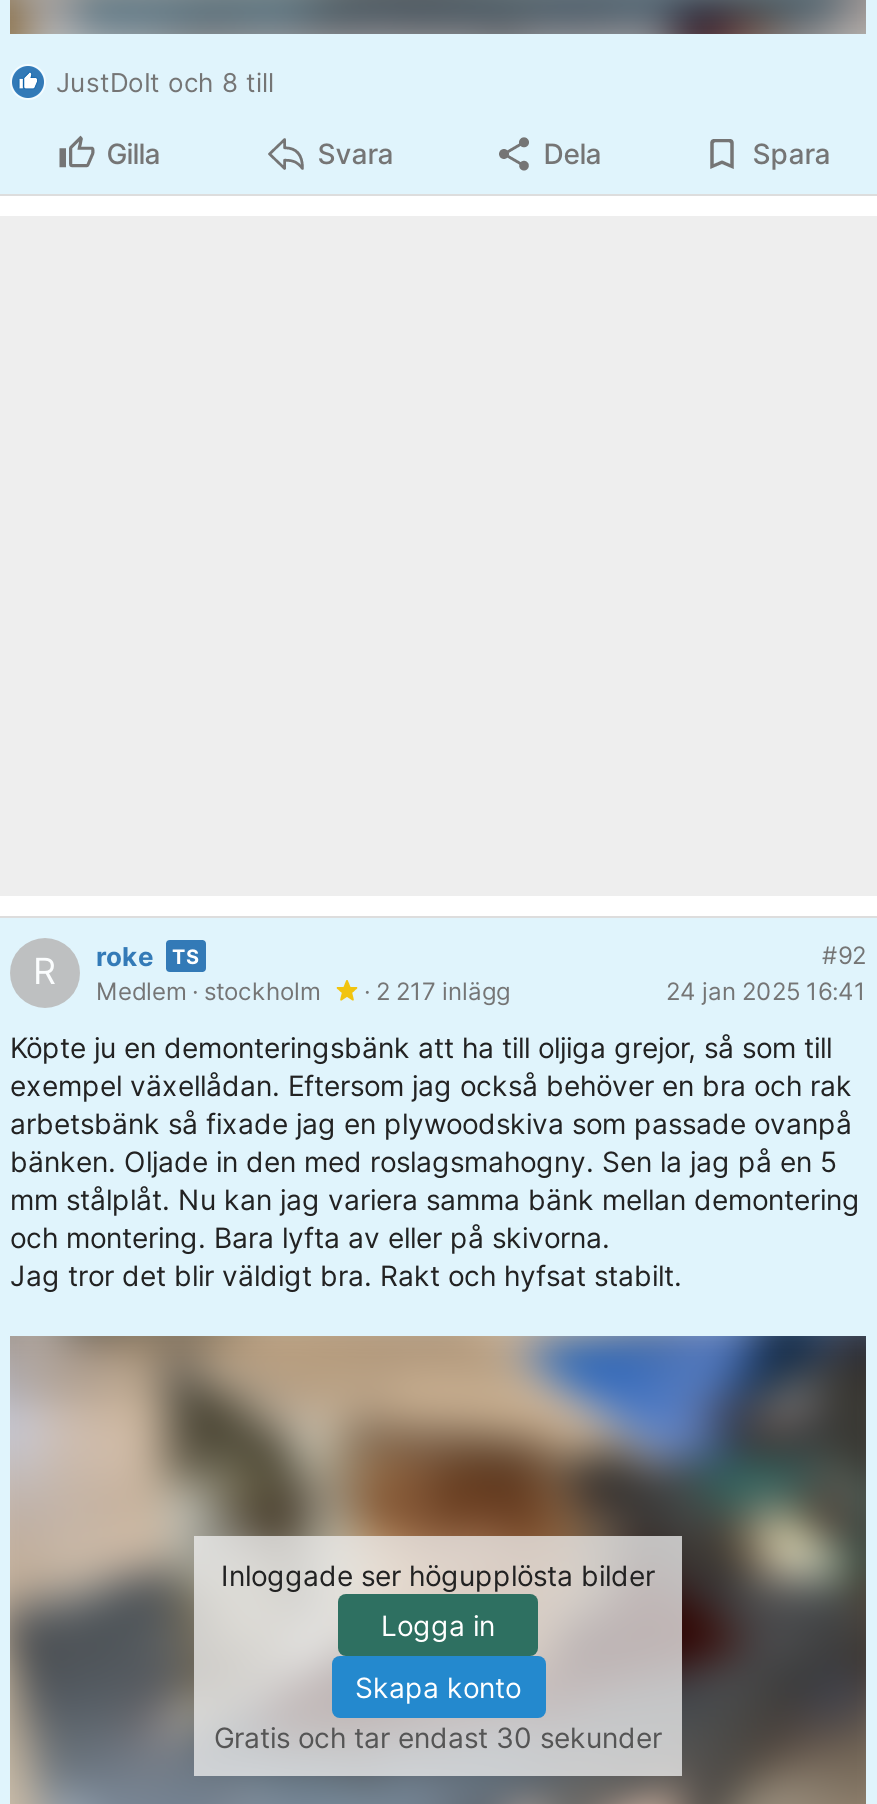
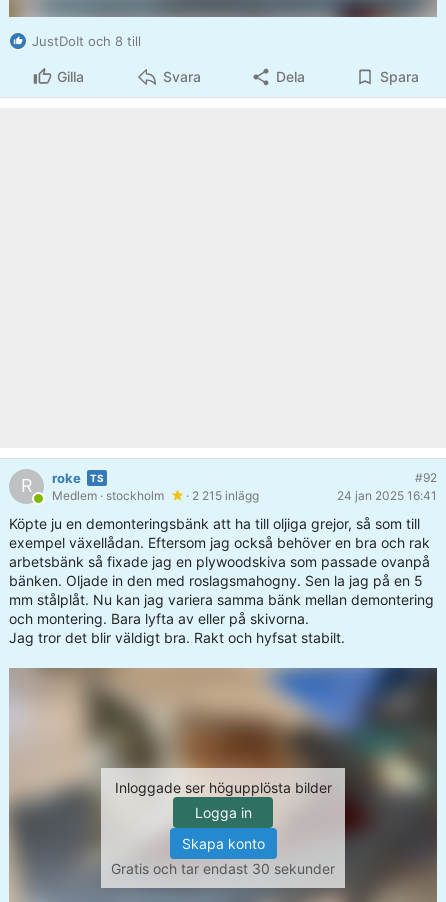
[33,940,510,1006] R Medlem · stockholm roke · 2 217 inlägg -> [20,470,259,503] R Medlem · stockholm roke · 2 215 inlägg

